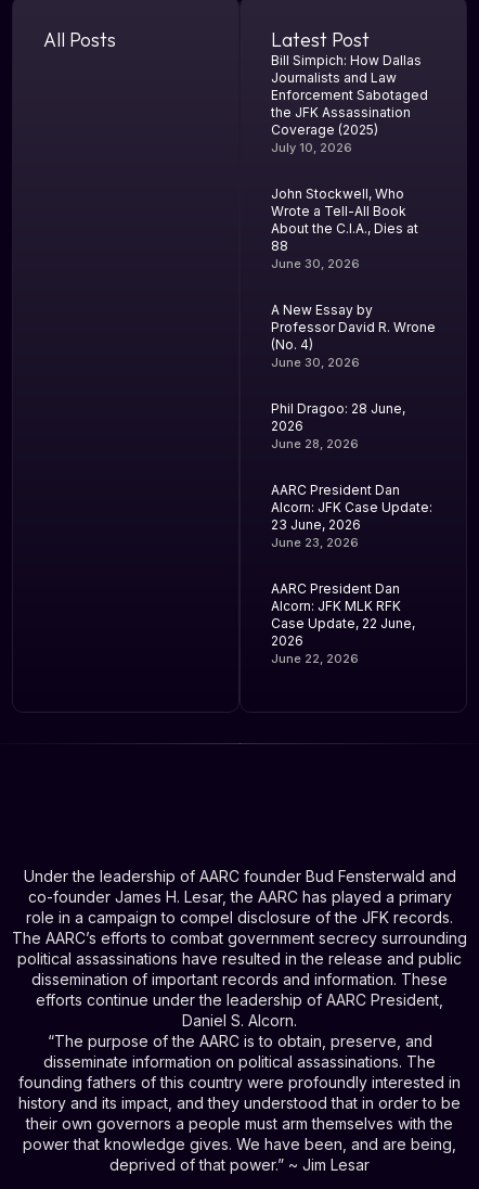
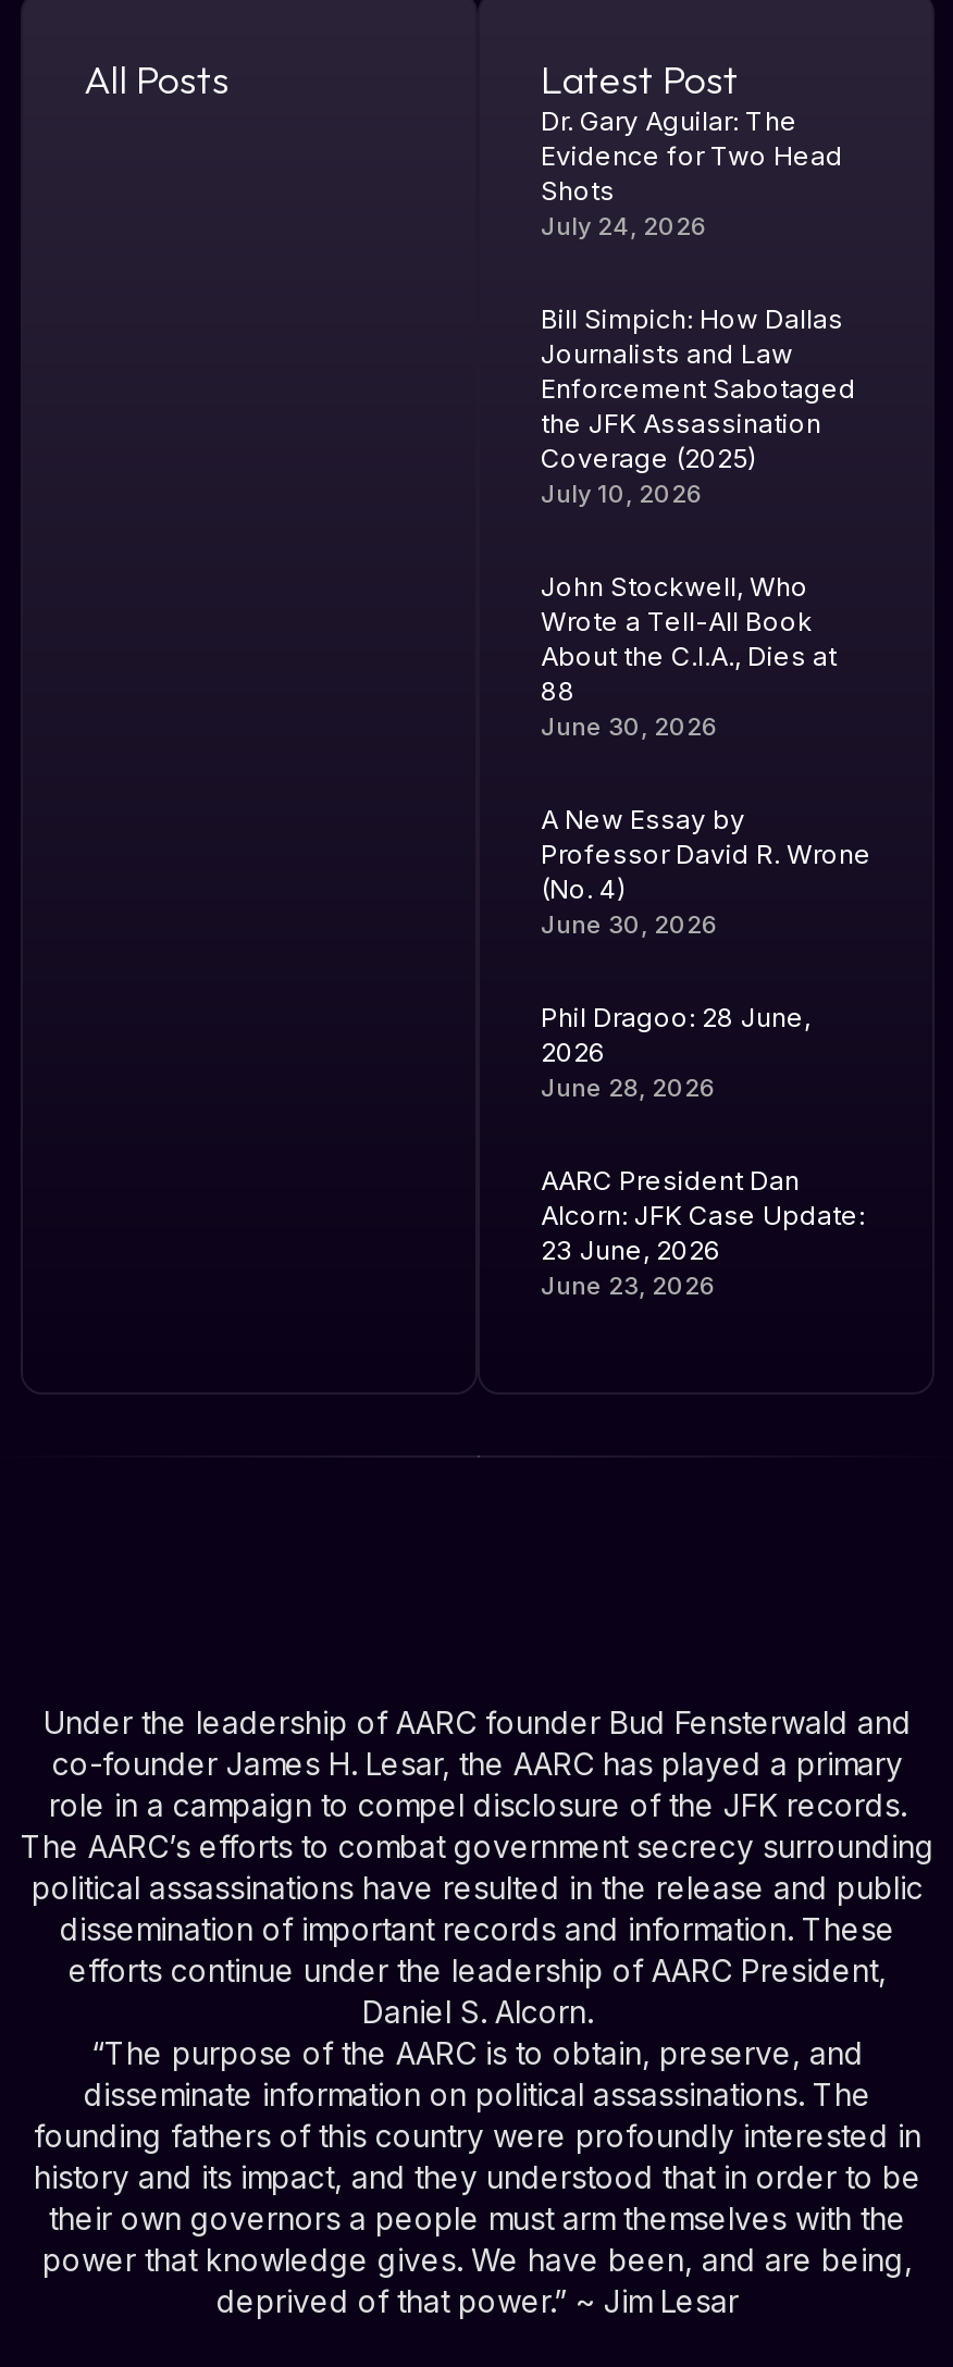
none -> [541,105,843,242] Dr. Gary Aguilar: The | Evidence for Two Head | Shots | July 24, 2026
moved [271,53,436,550] -> [541,303,871,1302]: Bill Simpich: How Dallas | Journalists and Law | Enforcement Sabotaged | ... | 23 June, 2026 | June 23, 2026
[271,581,415,667] AARC President Dan | Alcorn: JFK MLK RFK | Case Update, 22 June, | 2026 | June 22, 2026 -> none

